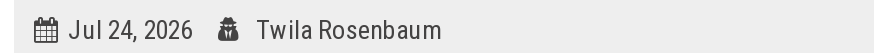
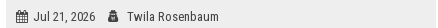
[68,15,440,45] Jul 24, 2026 Twila Rosenbaum -> [33,9,219,24] Jul 21, 2026 Twila Rosenbaum

